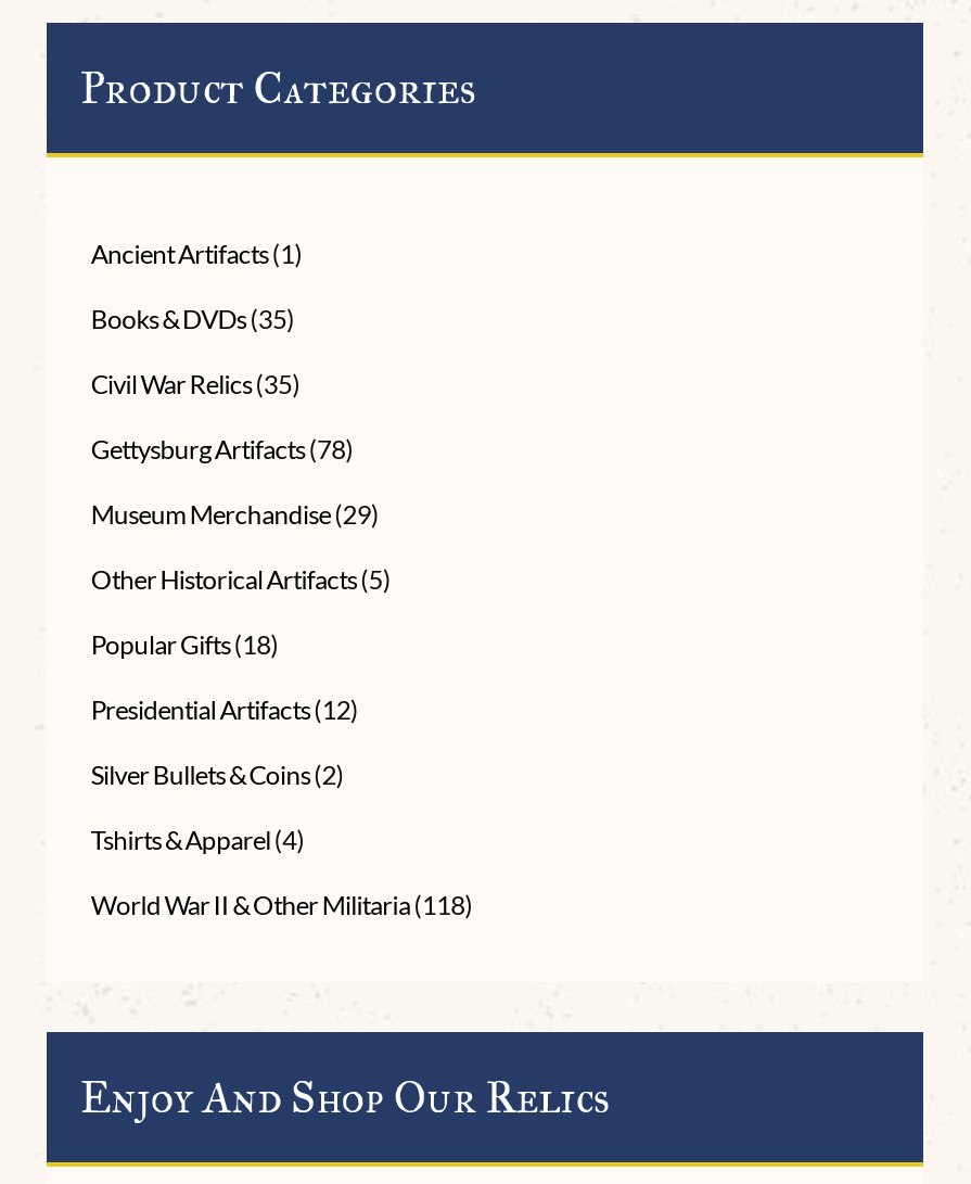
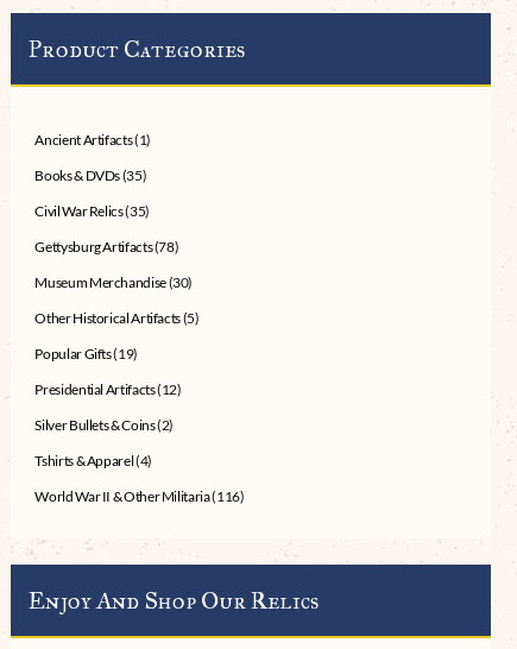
[91,499,379,531] Museum Merchandise (29) -> [35,273,193,291] Museum Merchandise (30)
[91,629,279,662] Popular Gifts (18) -> [35,344,138,362] Popular Gifts (19)
[91,889,473,922] World War II & Other Militaria (118) -> [35,487,244,505] World War II & Other Militaria (116)

